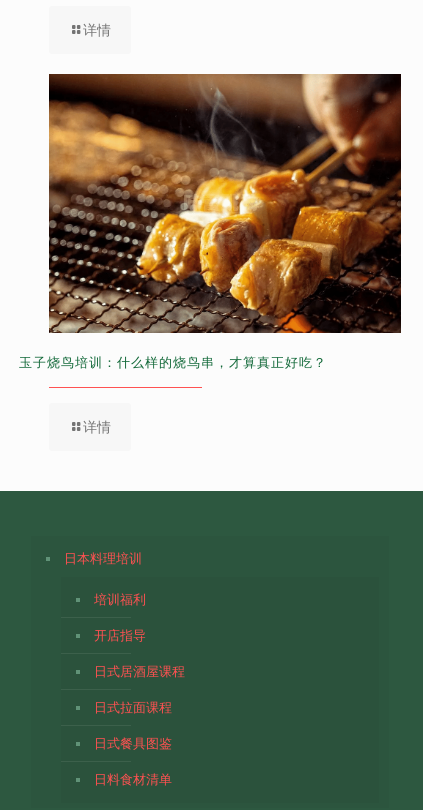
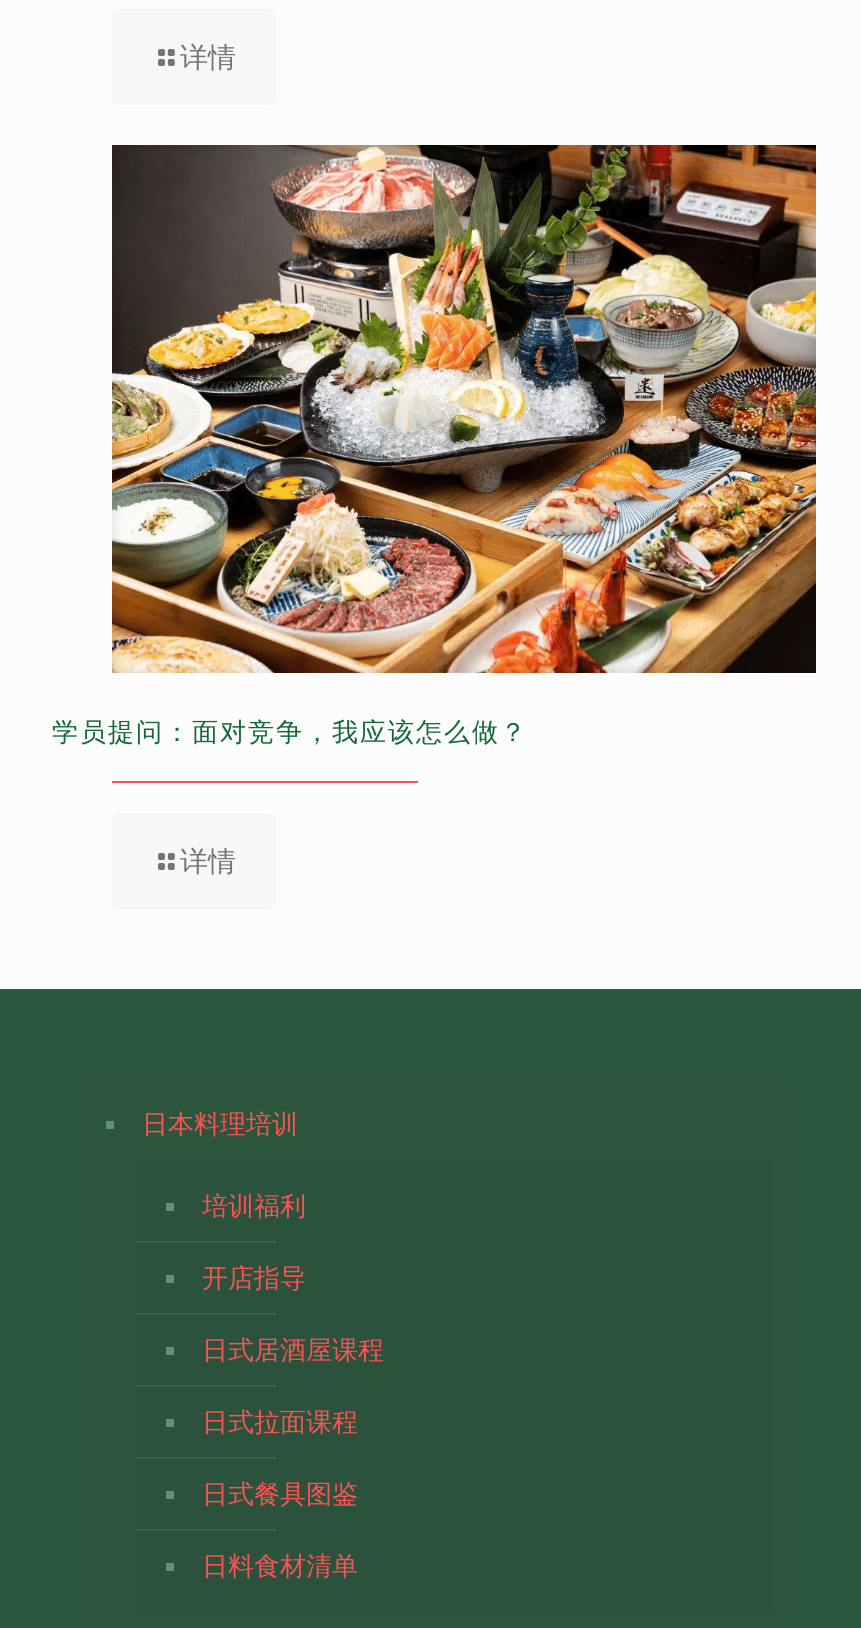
[19,73,402,370] [image] | 玉子烧鸟培训：什么样的烧鸟串，才算真正好吃？ -> [52,143,818,747] [image] | 学员提问：面对竞争，我应该怎么做？

